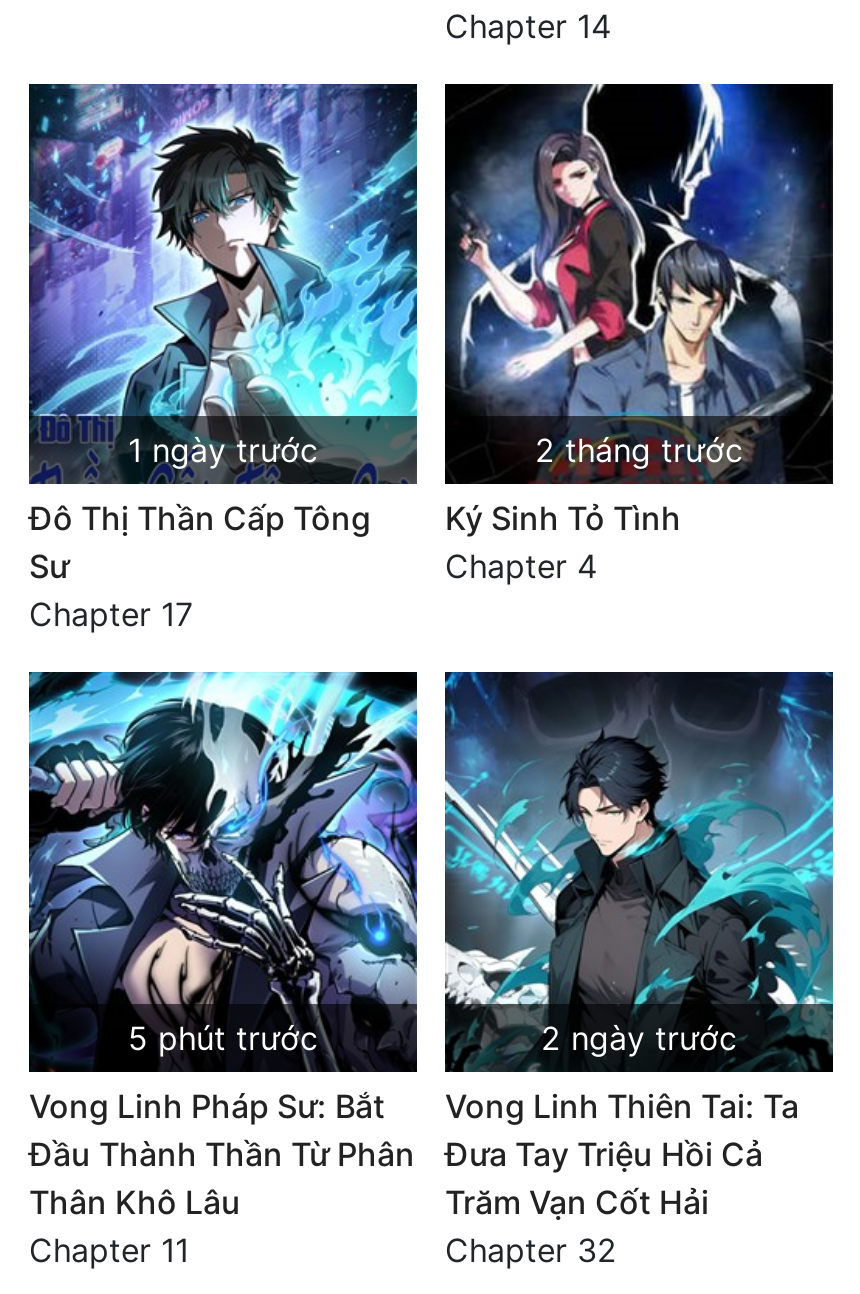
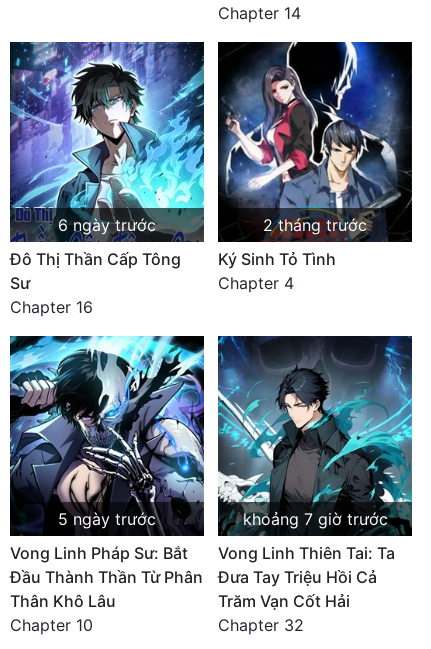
[128,429,318,469] 1 ngày trước -> [58,215,156,235] 6 ngày trước
[29,593,193,633] Chapter 17 -> [10,297,93,317] Chapter 16
[128,1017,318,1057] 5 phút trước -> [58,509,156,529] 5 ngày trước
[541,1017,737,1057] 2 ngày trước -> [242,509,387,529] khoảng 7 giờ trước
[29,1229,189,1269] Chapter 11 -> [10,615,93,635] Chapter 10

